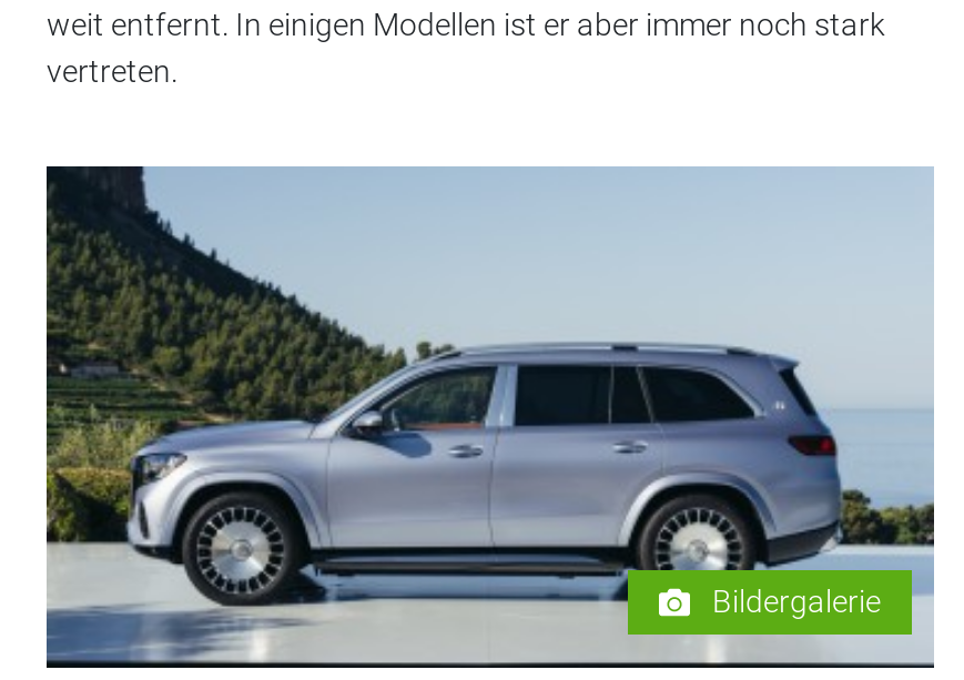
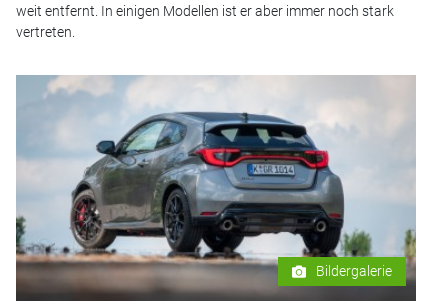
[44,166,936,668] [image] -> [16,76,417,301] [image]

